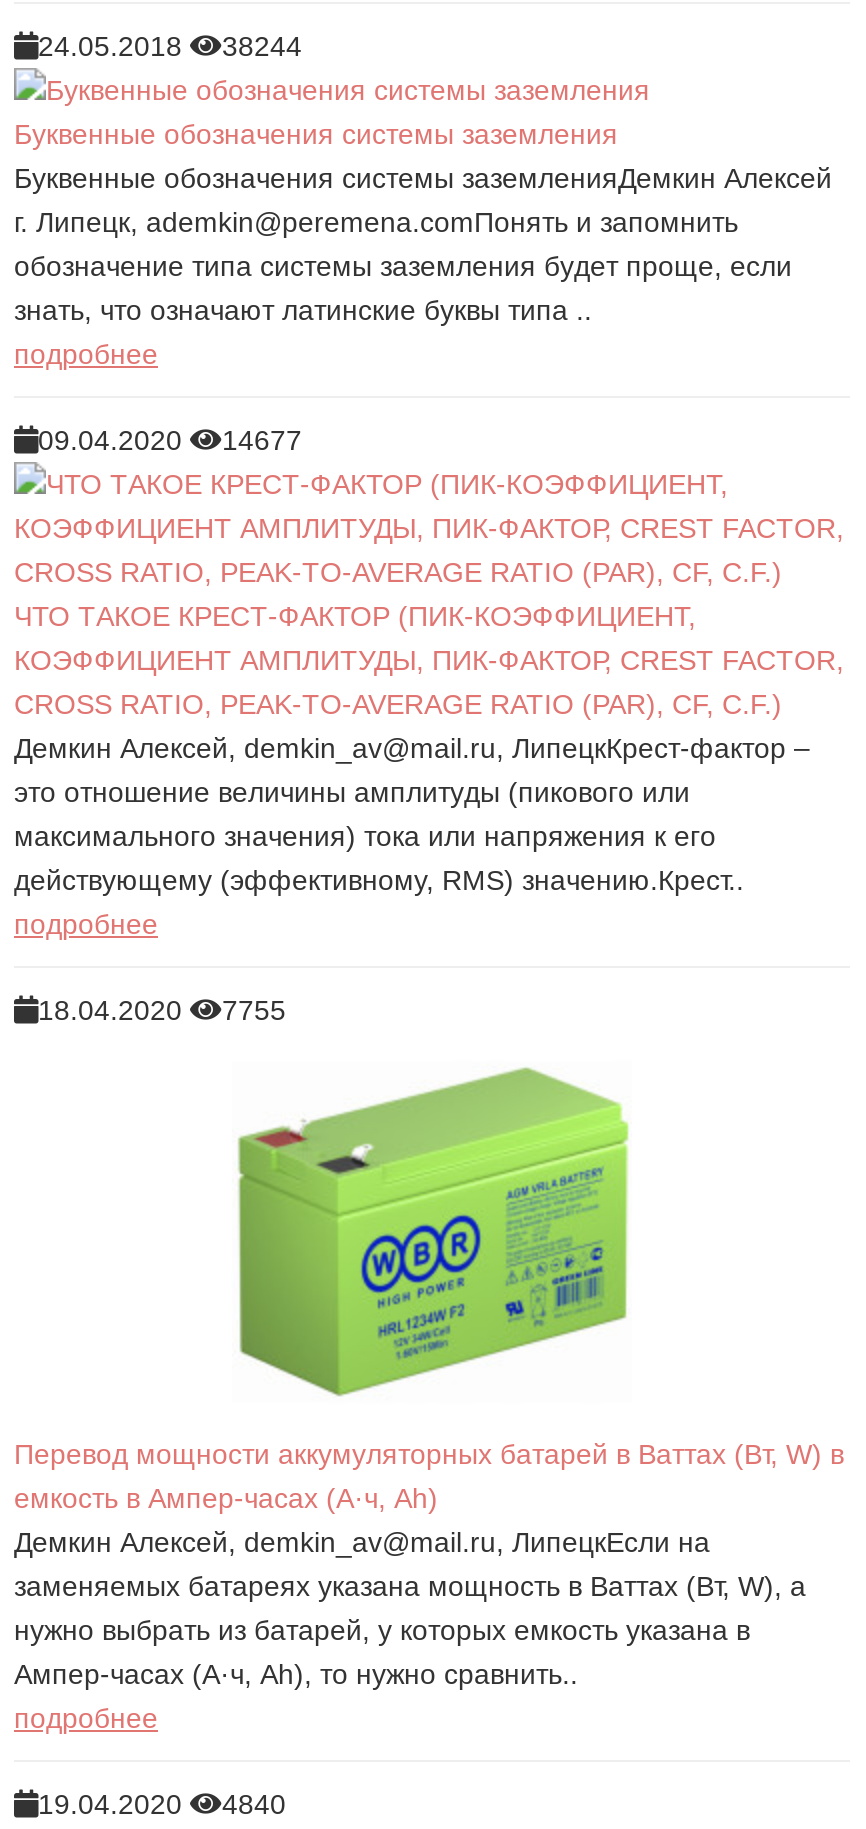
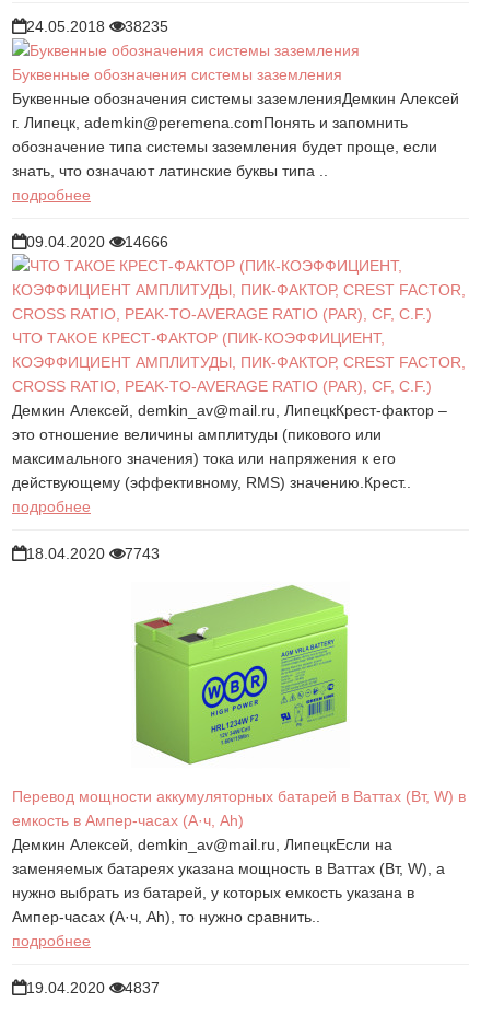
[38,30,302,62] 24.05.2018 38244 -> [26,18,168,35] 24.05.2018 38235
[38,424,302,456] 09.04.2020 14677 -> [26,233,168,250] 09.04.2020 14666
[38,994,286,1026] 18.04.2020 7755 -> [26,545,160,562] 18.04.2020 7743
[38,1788,286,1820] 19.04.2020 4840 -> [26,979,160,996] 19.04.2020 4837

